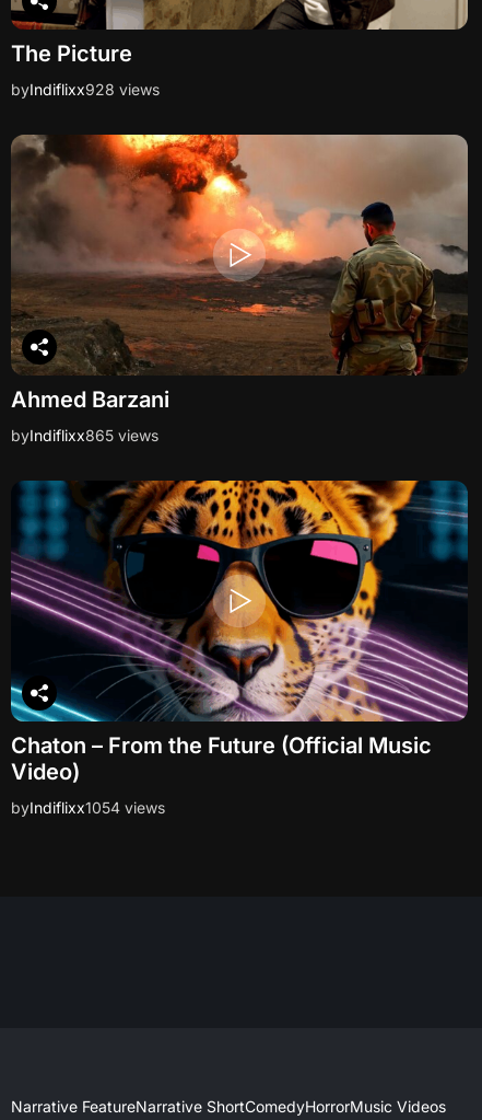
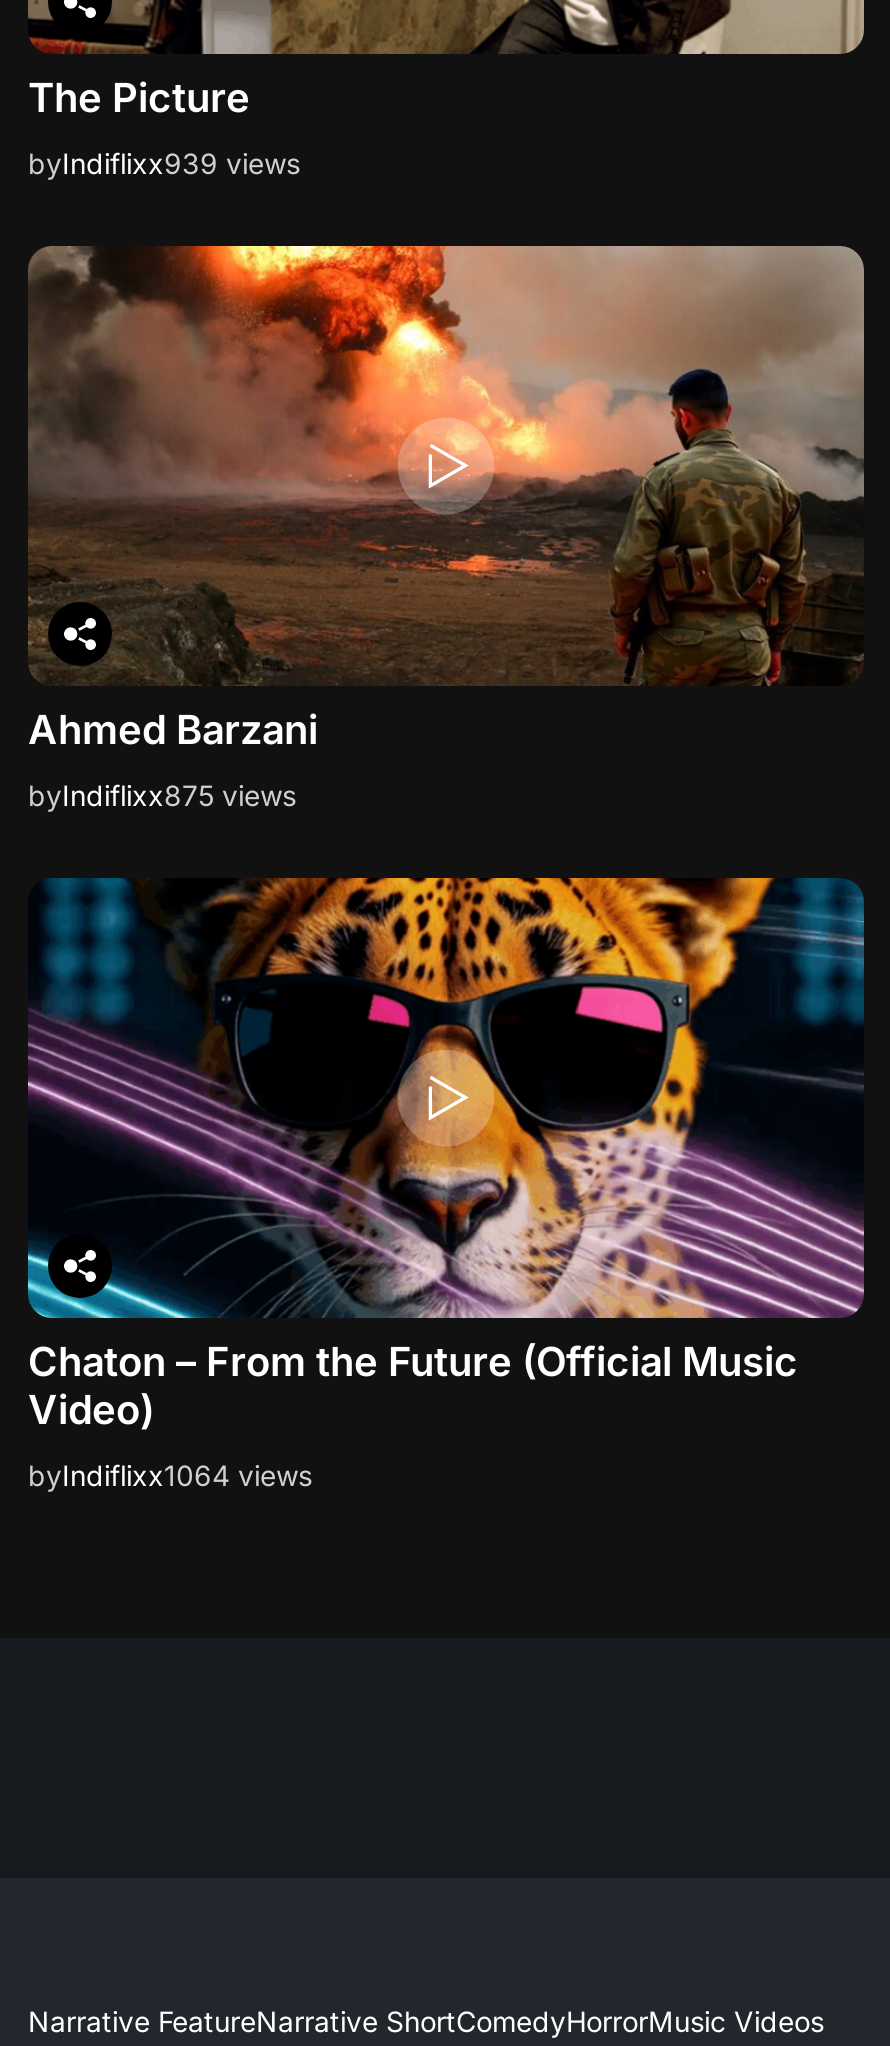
[11,80,160,99] byIndiflixx928 views -> [28,146,300,180] byIndiflixx939 views
[11,426,158,444] byIndiflixx865 views -> [28,778,296,812] byIndiflixx875 views
[11,798,165,817] byIndiflixx1054 views -> [28,1458,312,1492] byIndiflixx1064 views

